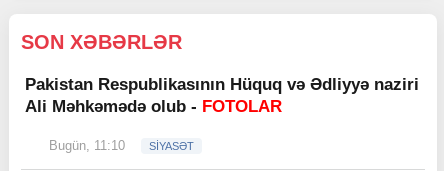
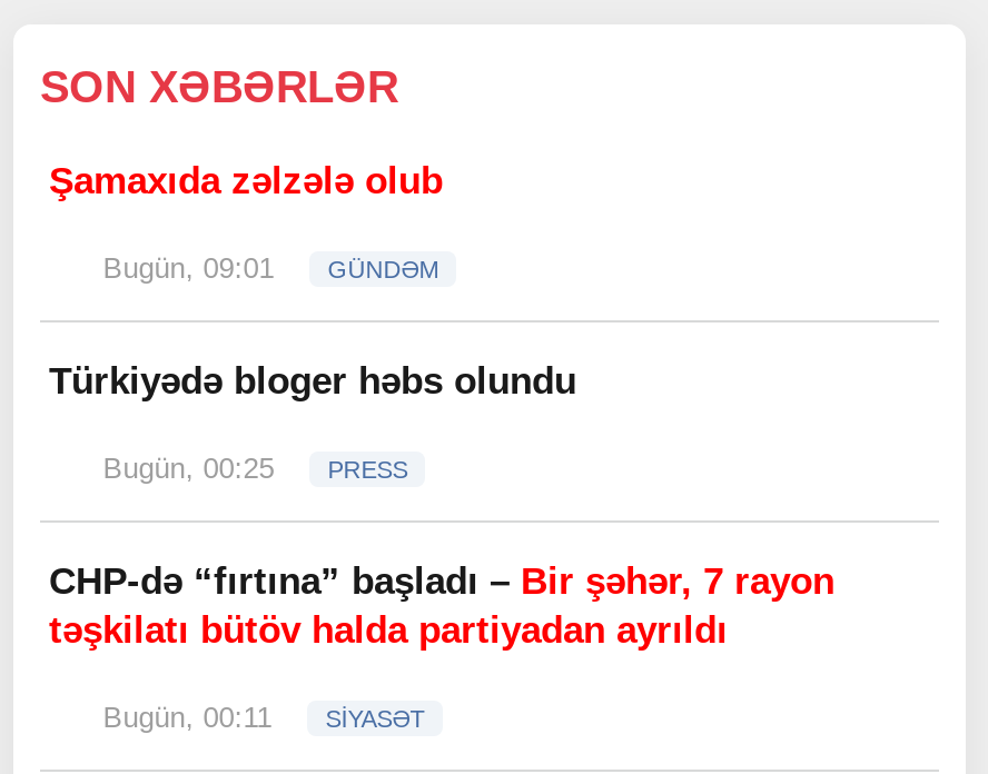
[25,75,419,153] Pakistan Respublikasının Hüquq və Ədliyyə naziri | Ali Məhkəmədə olub - FOTOLAR | Bugün, 11:10 -> [49,160,834,734] Şamaxıda zəlzələ olub | Bugün, 09:01 | GÜNDƏM | Türkiyədə bloger həbs olundu | Bugün, 00:25 | PRESS | CHP-də “fırtına” başladı – Bir şəhər, 7 rayon | təşkilatı bütöv halda partiyadan ayrıldı | Bugün, 00:11

